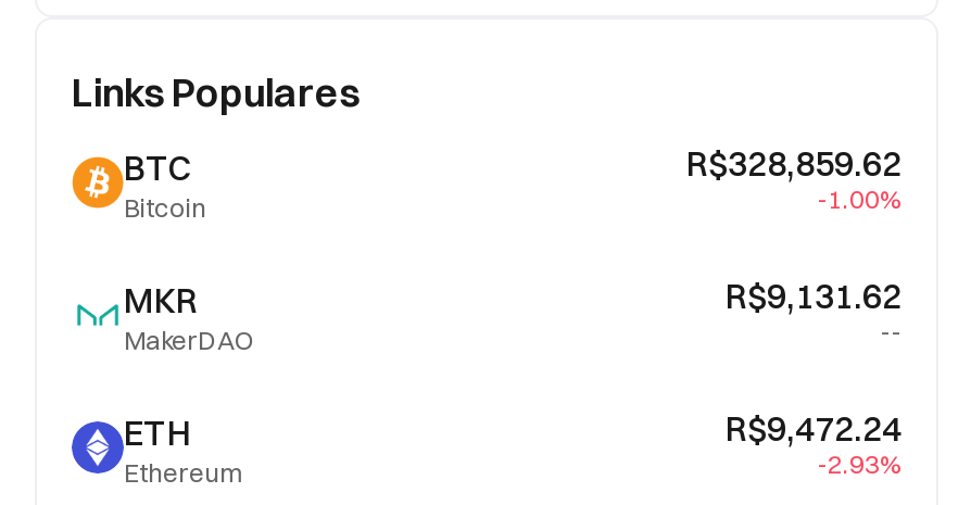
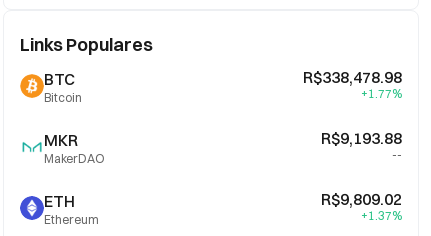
[686,141,901,215] R$328,859.62 | -1.00% -> [303,67,402,101] R$338,478.98 | +1.77%
[726,274,901,317] R$9,131.62 -> [321,128,402,148] R$9,193.88
[726,406,901,480] R$9,472.24 | -2.93% -> [321,189,402,223] R$9,809.02 | +1.37%

